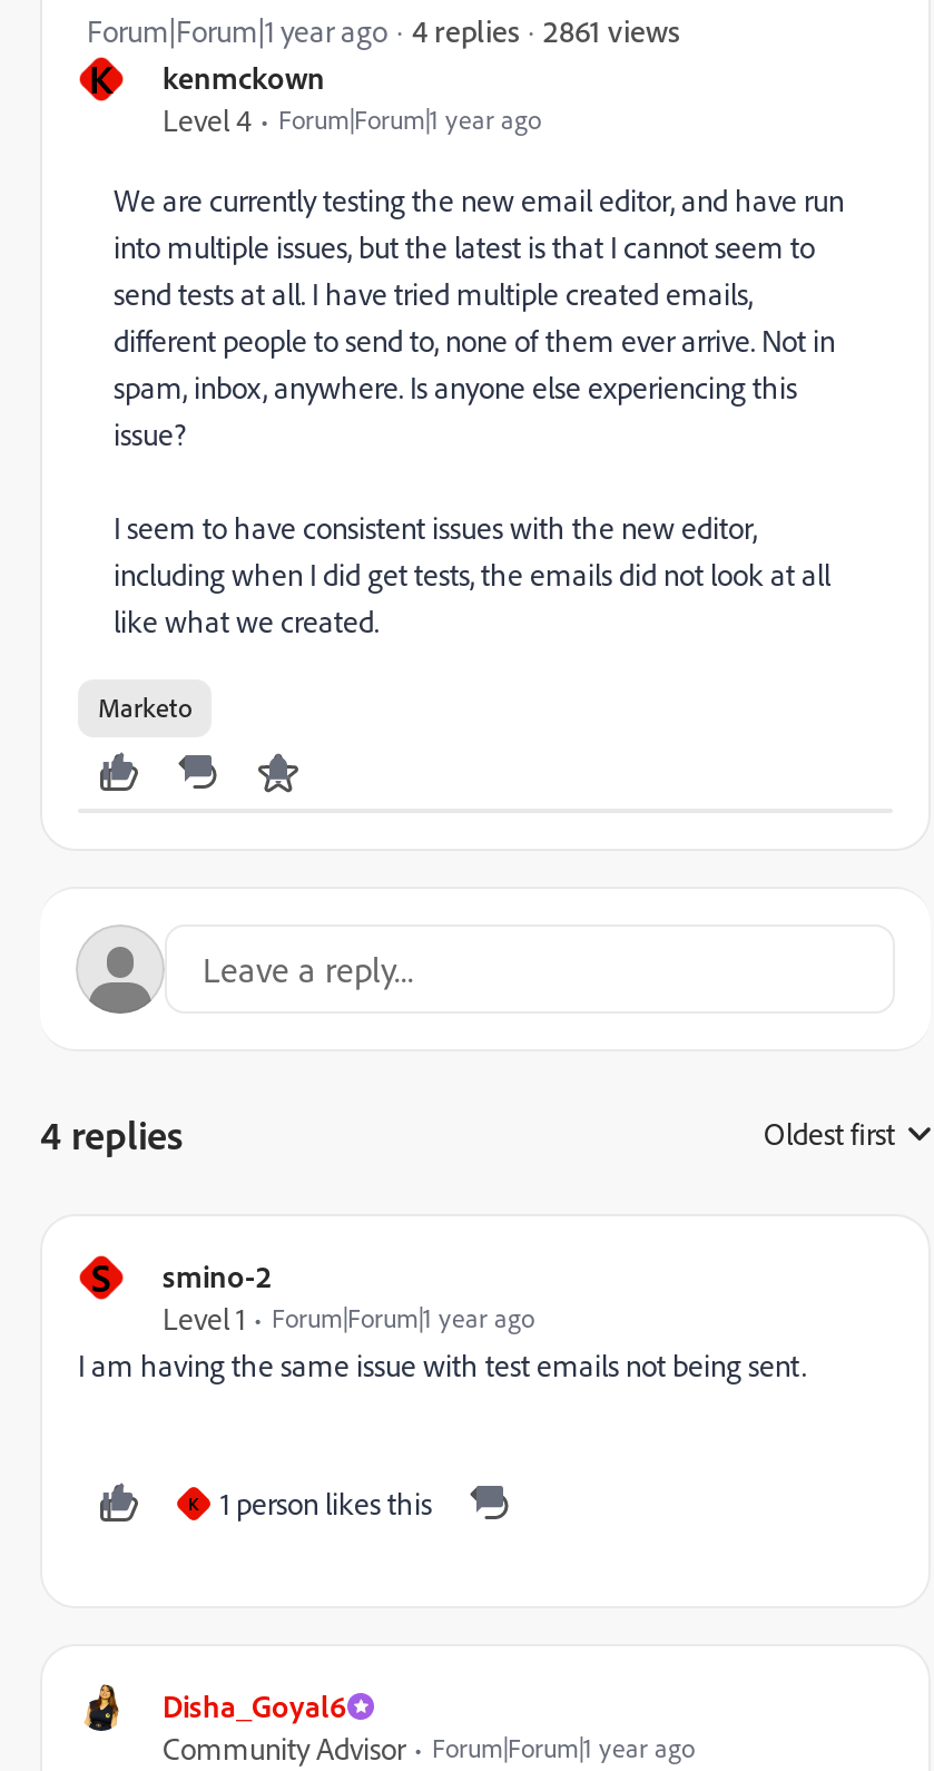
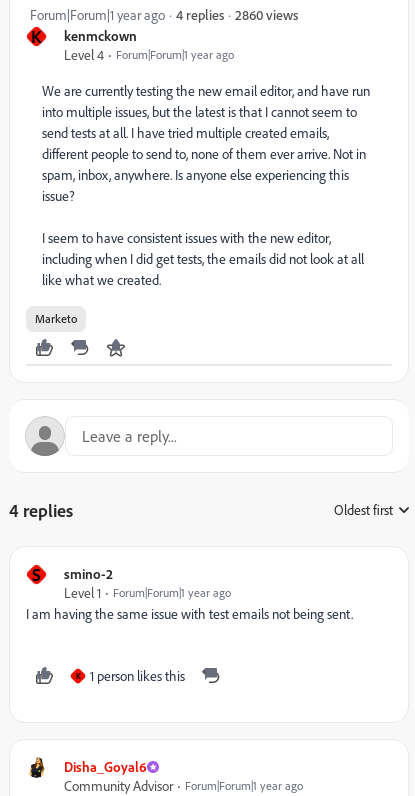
[543,10,679,48] 2861 views -> [235,5,298,22] 2860 views

